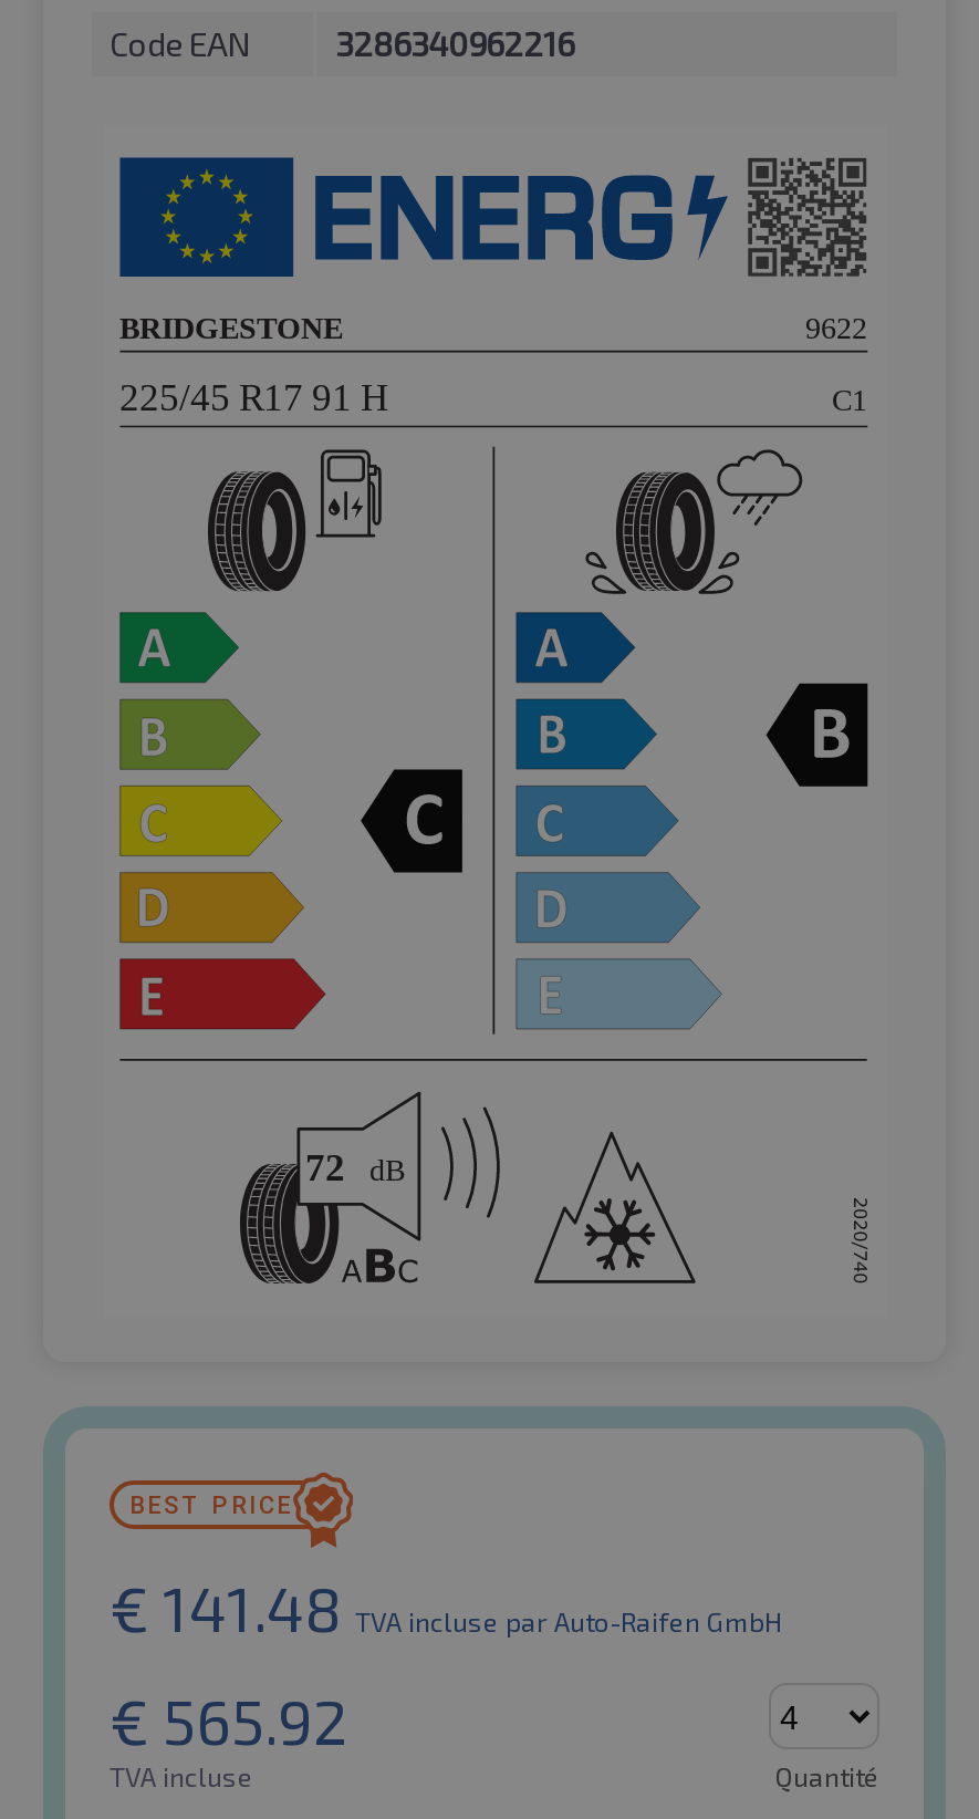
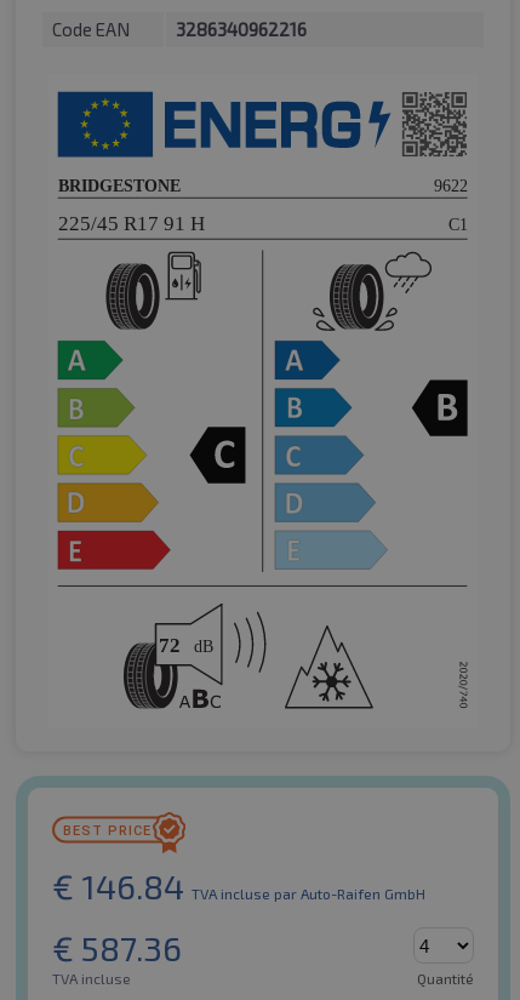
[110,1571,782,1646] € 141.48 TVA inclusepar Auto-Raifen GmbH -> [52,866,425,907] € 146.84 TVA inclusepar Auto-Raifen GmbH
[110,1684,351,1759] € 565.92 -> [52,928,182,969] € 587.36

